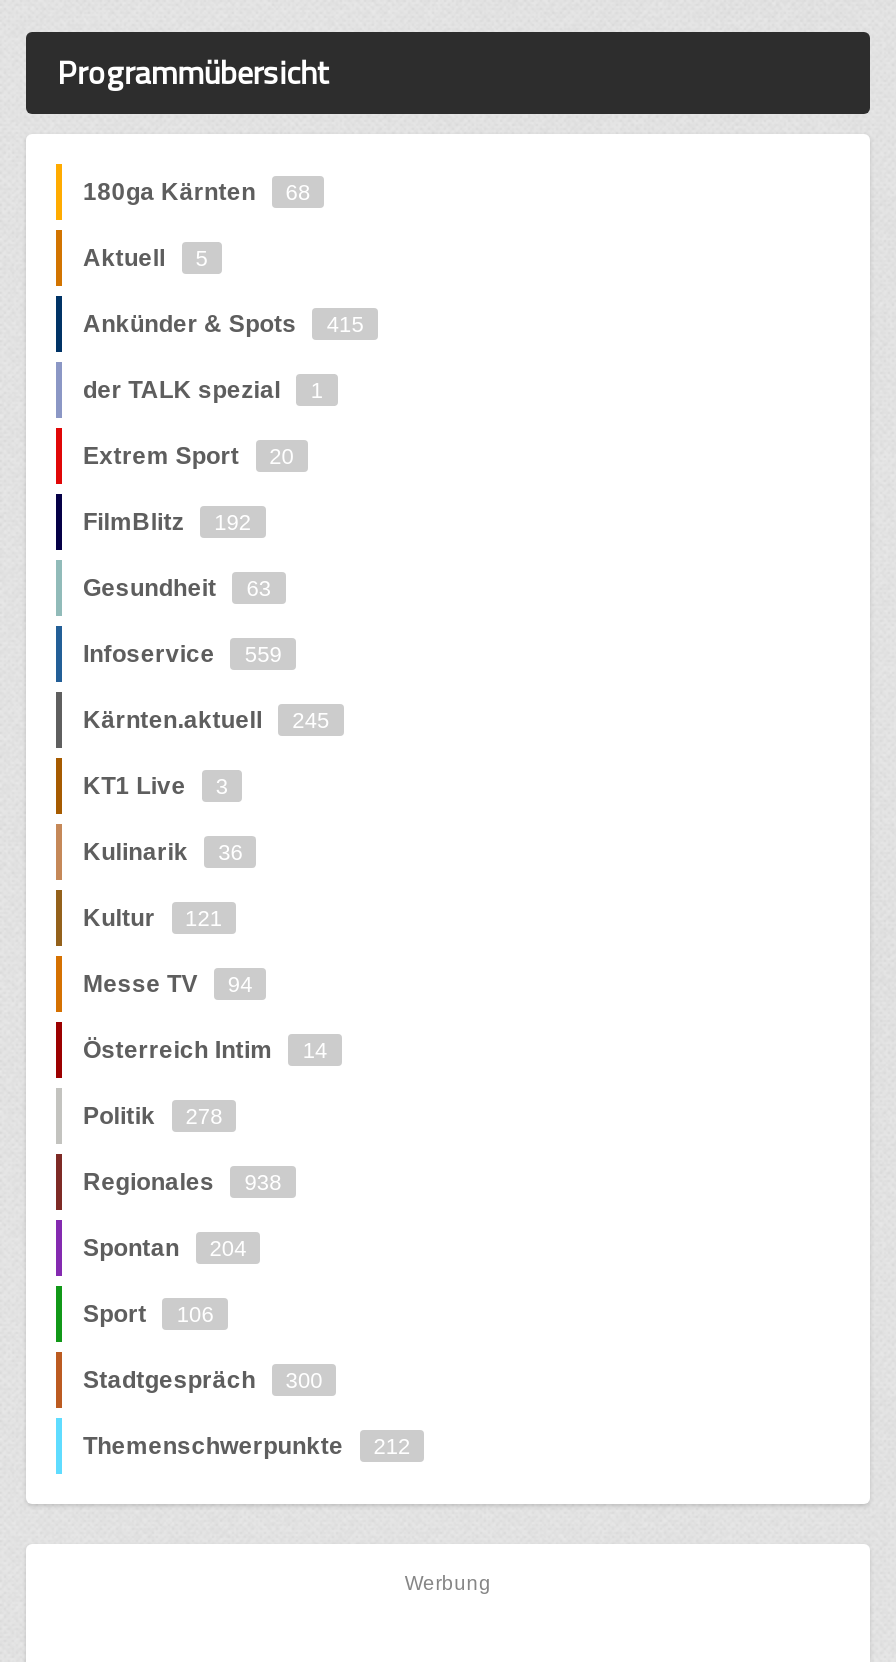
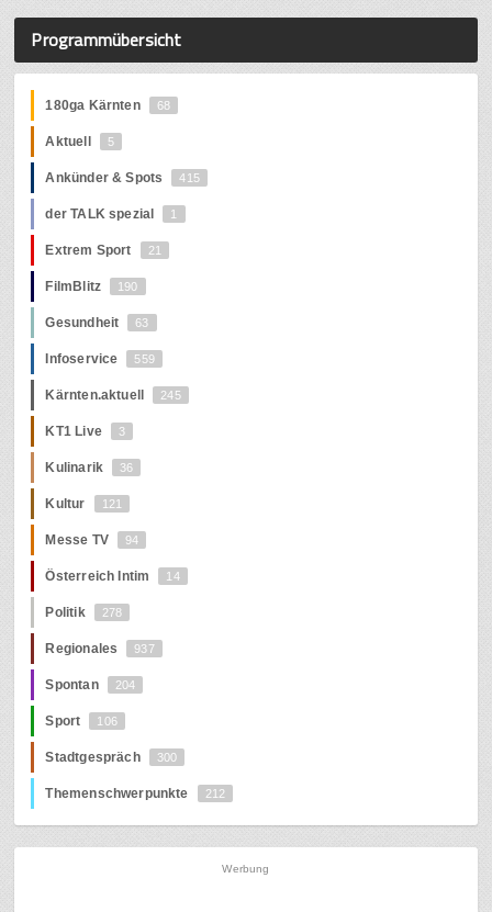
[83,443,294,471] Extrem Sport 20 -> [45,243,161,258] Extrem Sport 21
[83,509,251,537] FilmBlitz 192 -> [45,279,138,295] FilmBlitz 190
[83,1169,282,1197] Regionales 938 -> [45,641,155,657] Regionales 937

